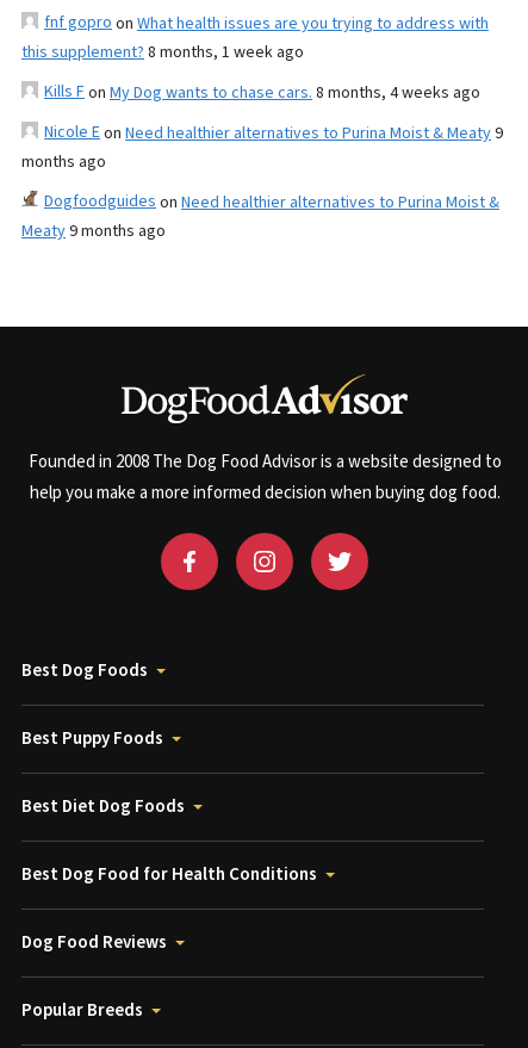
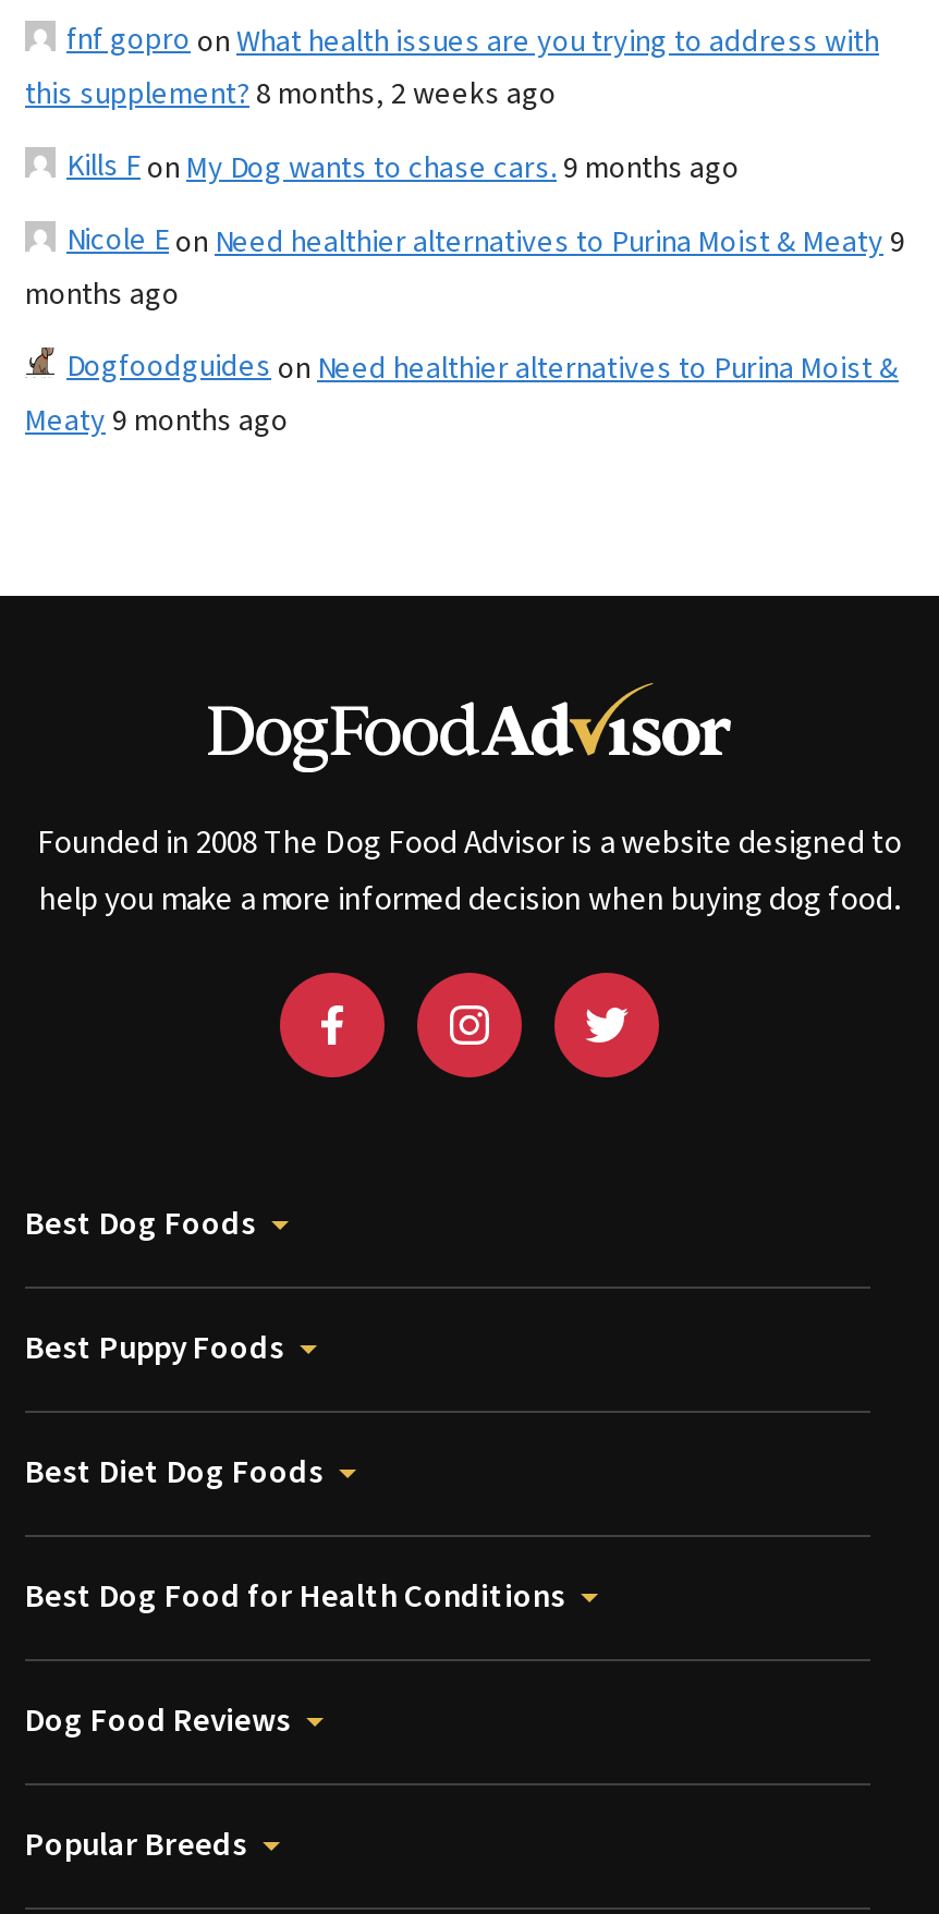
[21,40,304,64] this supplement? 8 months, 1 week ago -> [25,72,557,116] this supplement? 8 months, 2 weeks ago
[44,80,480,105] Kills Fon My Dog wants to chase cars. 8 months, 4 weeks ago -> [66,144,740,190] Kills Fon My Dog wants to chase cars. 9 months ago

